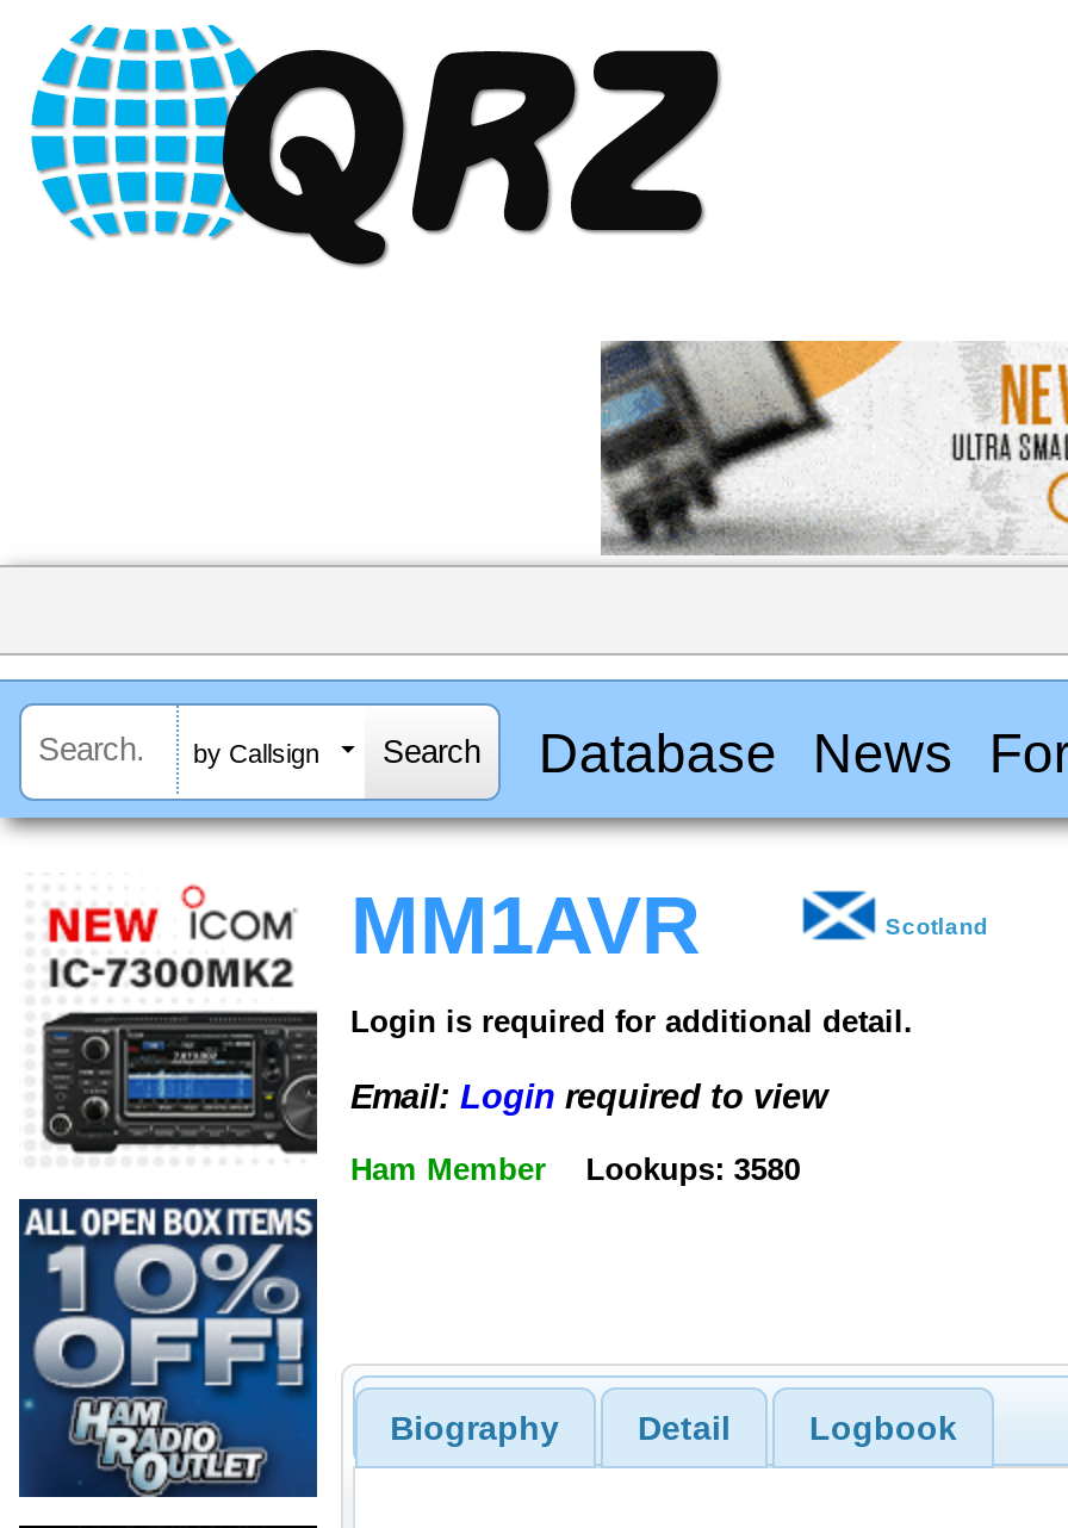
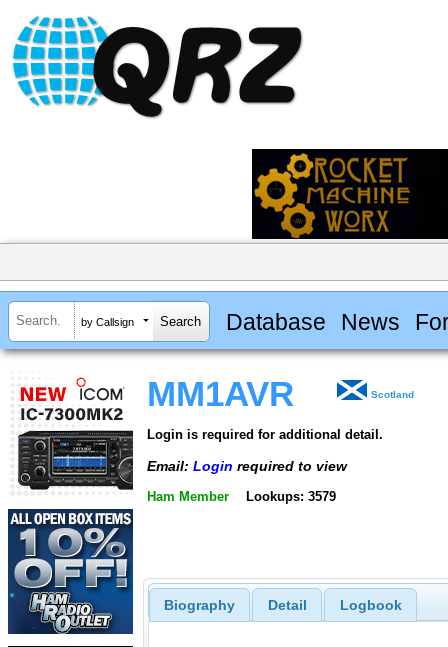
[598,338,1061,555] [image] -> [251,148,445,240] [image]
[350,1150,801,1186] Ham Member Lookups: 3580 -> [147,489,336,504] Ham Member Lookups: 3579

